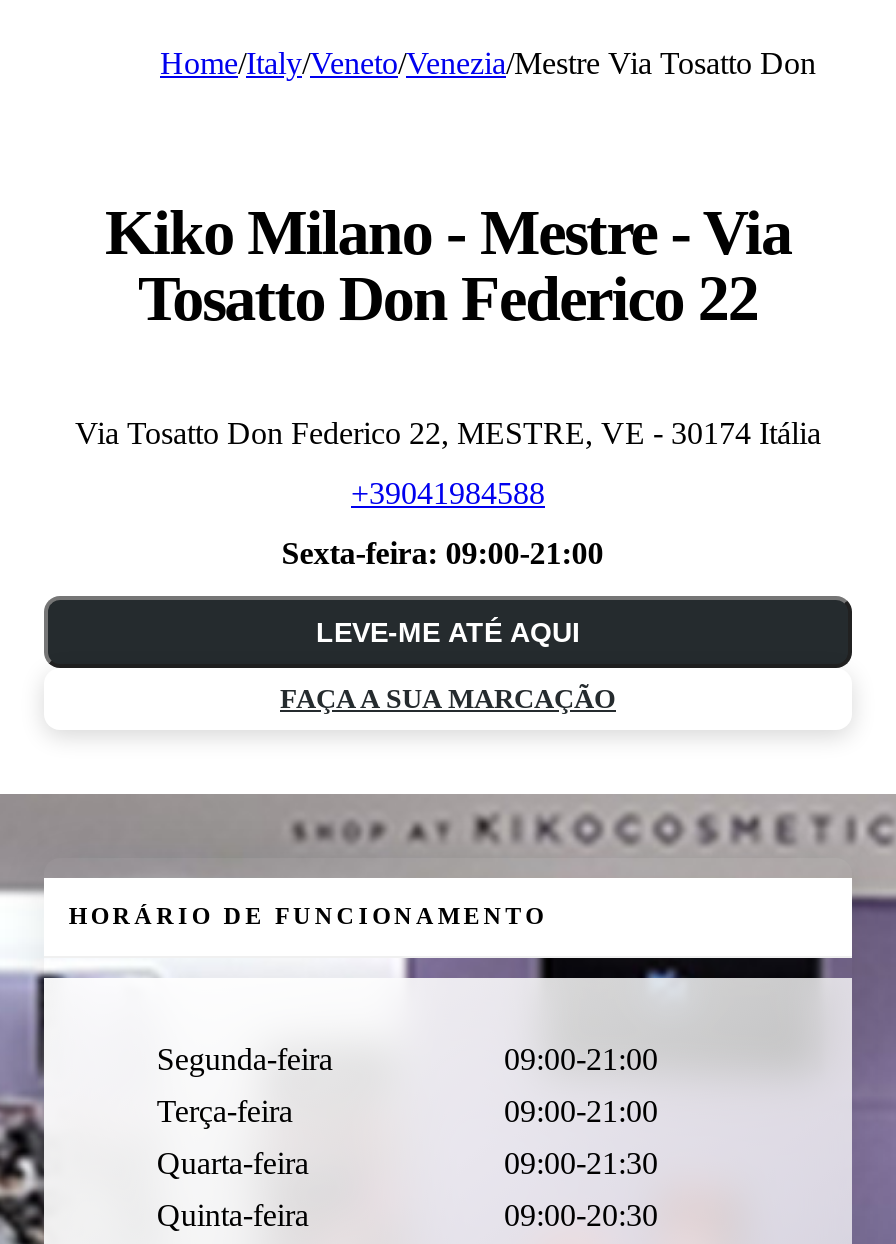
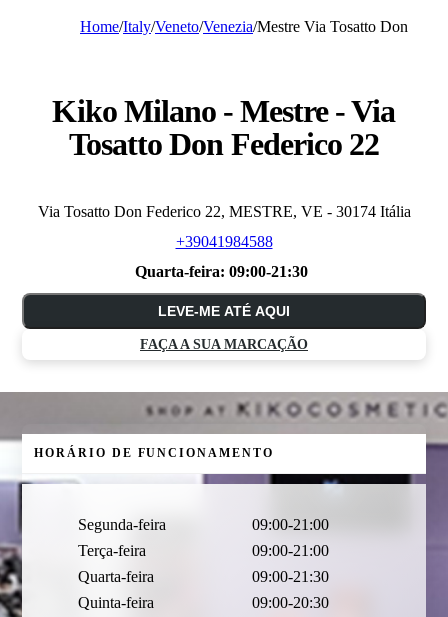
[281,536,603,570] Sexta-feira: 09:00-21:00 -> [135,263,308,280] Quarta-feira: 09:00-21:30

